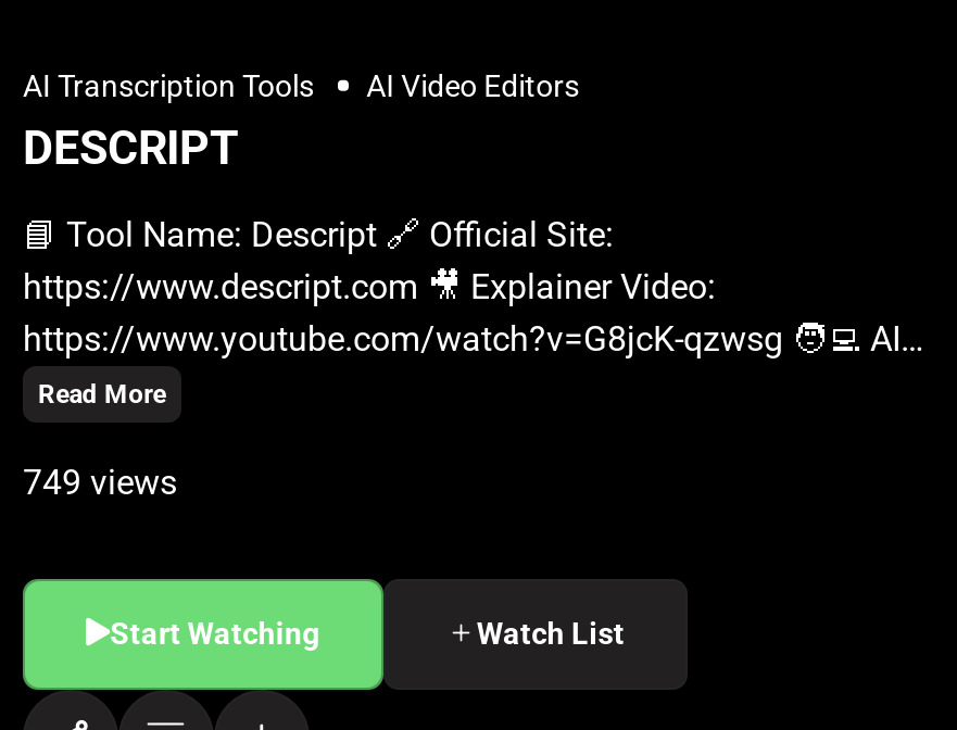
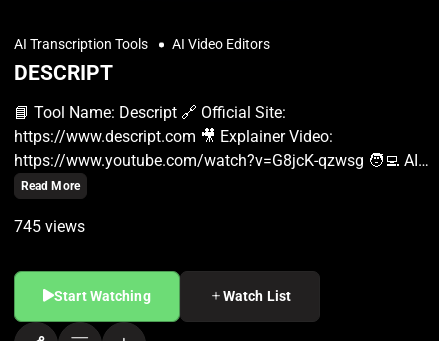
[23,461,177,503] 749 views -> [14,217,85,236] 745 views

